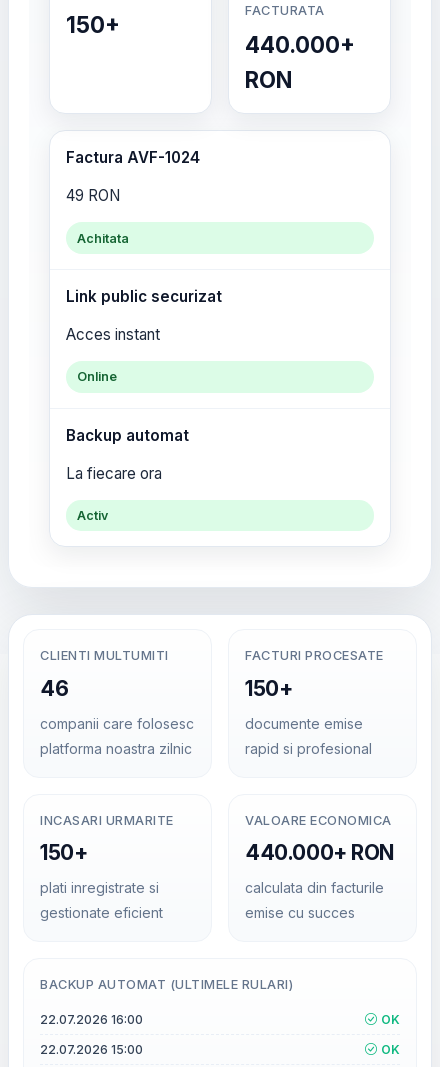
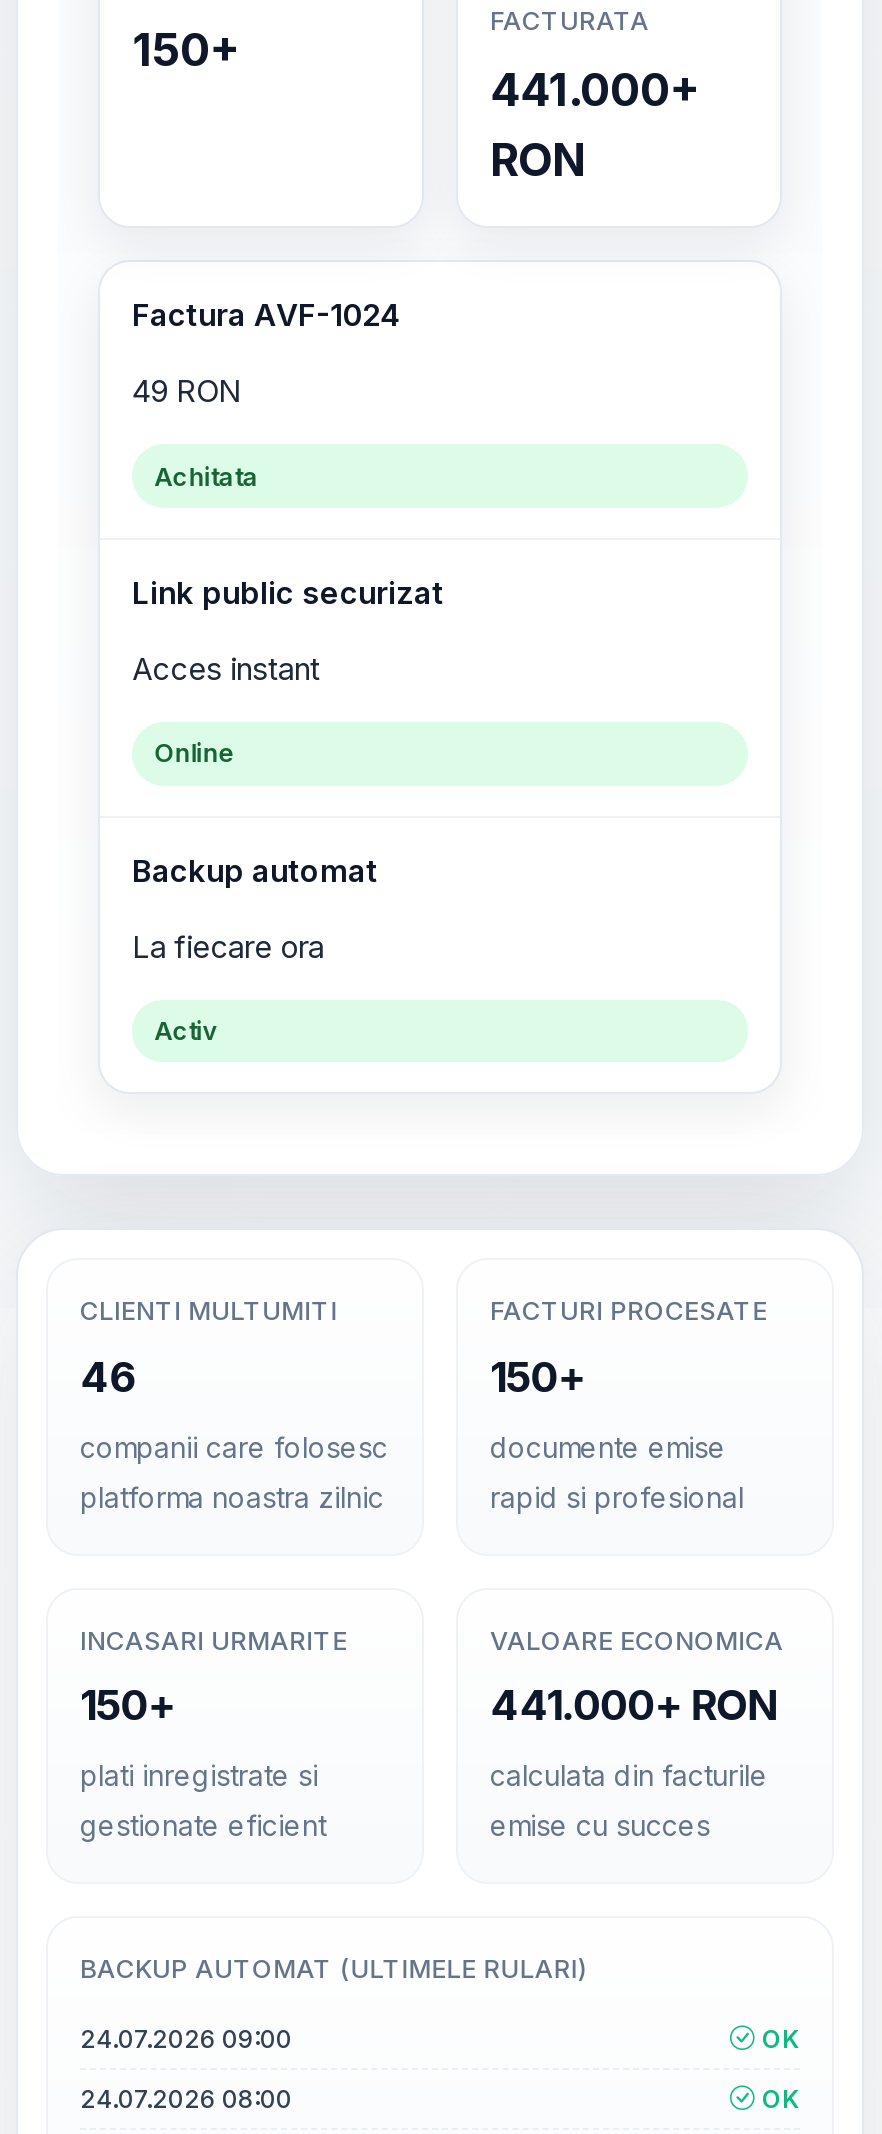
[245,31,355,58] 440.000+ -> [490,62,700,116] 441.000+
[245,840,394,865] 440.000+ RON -> [490,1680,776,1730] 441.000+ RON
[40,1012,143,1027] 22.07.2026 16:00 -> [80,2024,292,2054] 24.07.2026 09:00
[40,1042,143,1057] 22.07.2026 15:00 -> [80,2084,292,2114] 24.07.2026 08:00

